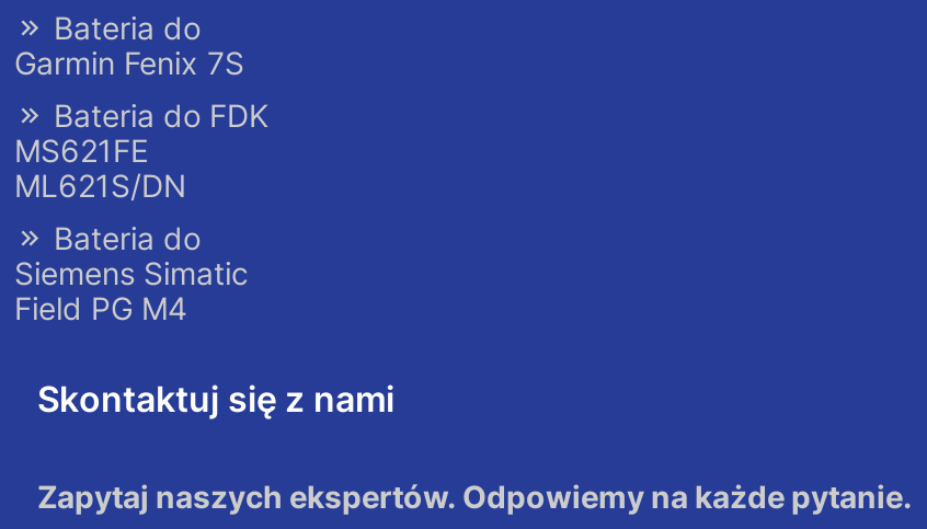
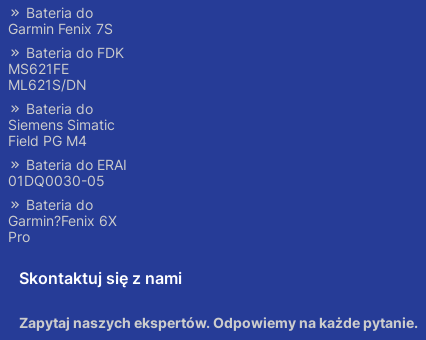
none -> [8,156,127,245] Bateria do ERAI | 01DQ0030-05 | Bateria do | Garmin?Fenix 6X | Pro

